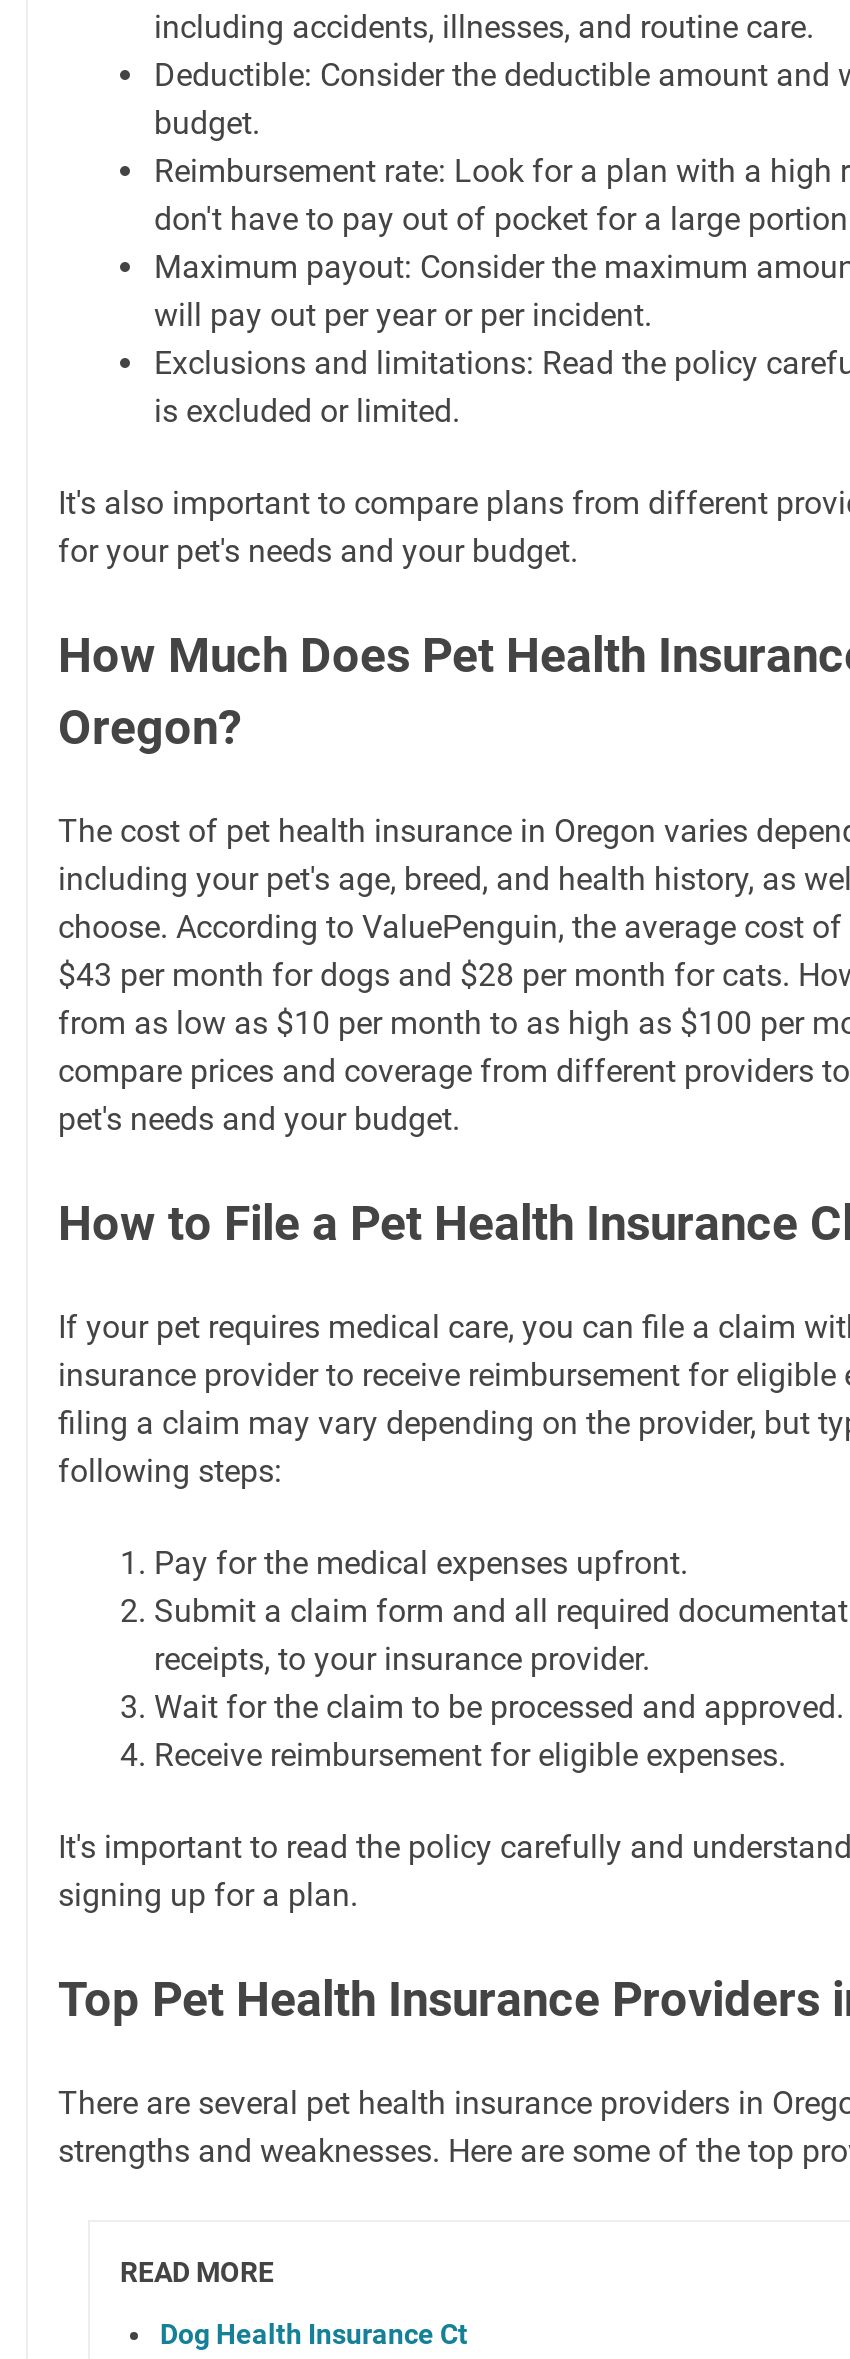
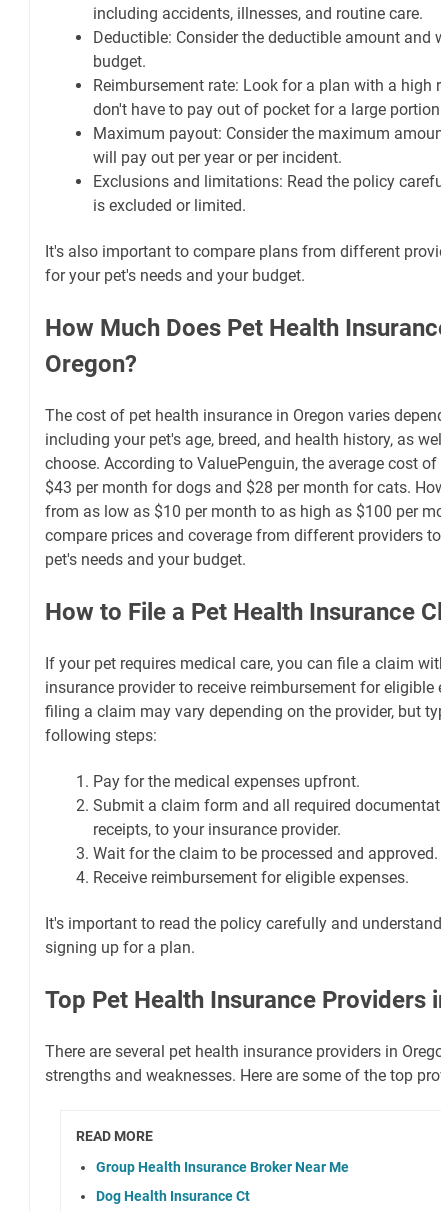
none -> [96,1159,349,1175] Group Health Insurance Broker Near Me

